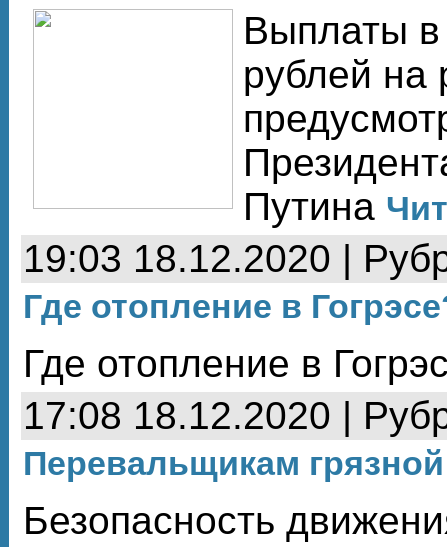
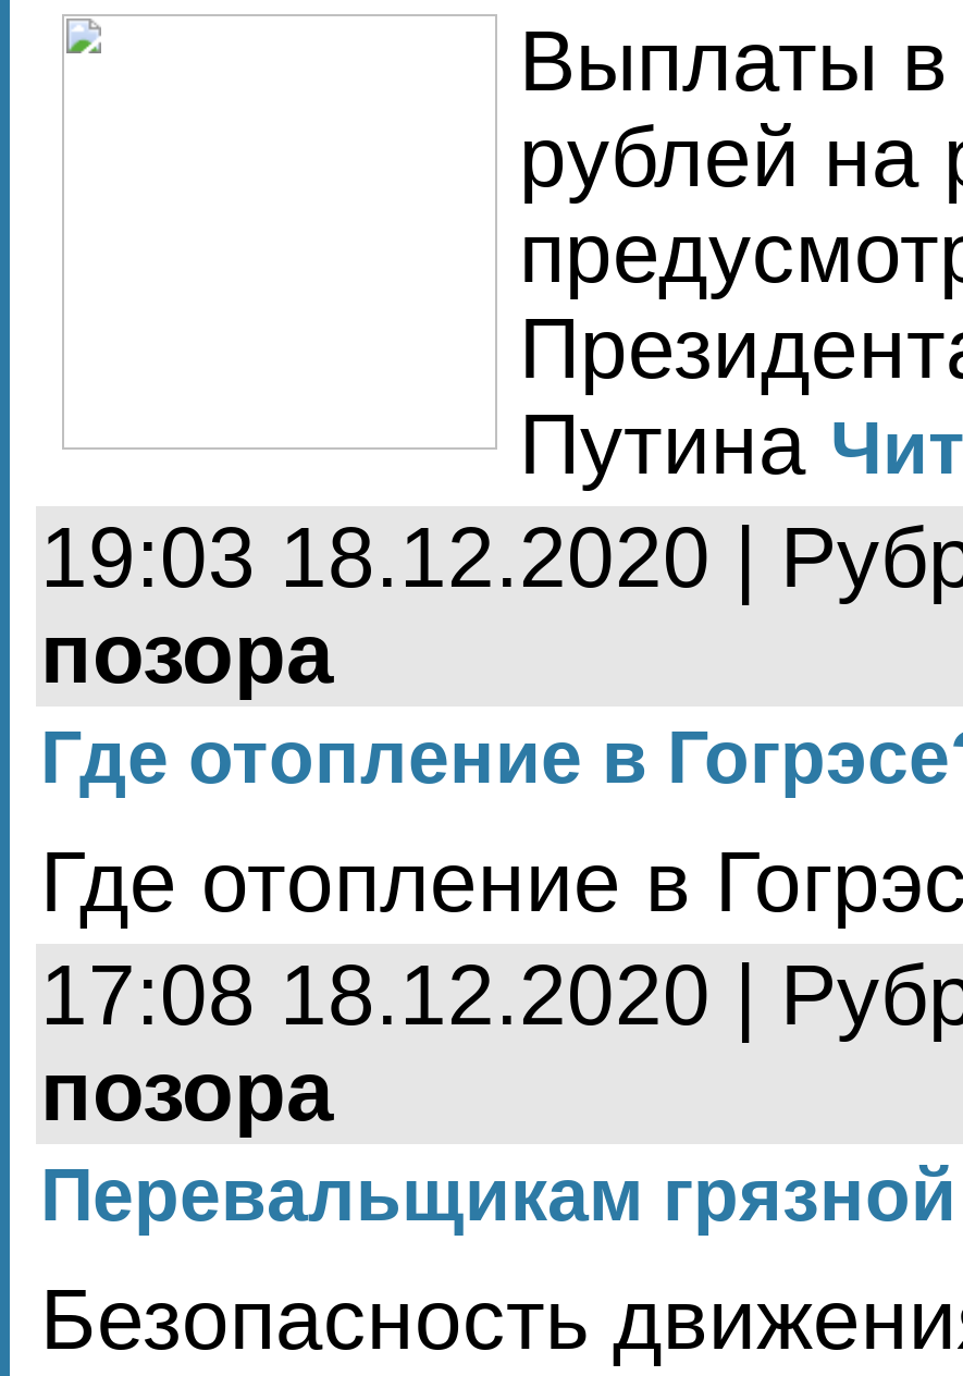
none -> [40,605,334,699] позора
none -> [40,1043,334,1137] позора

